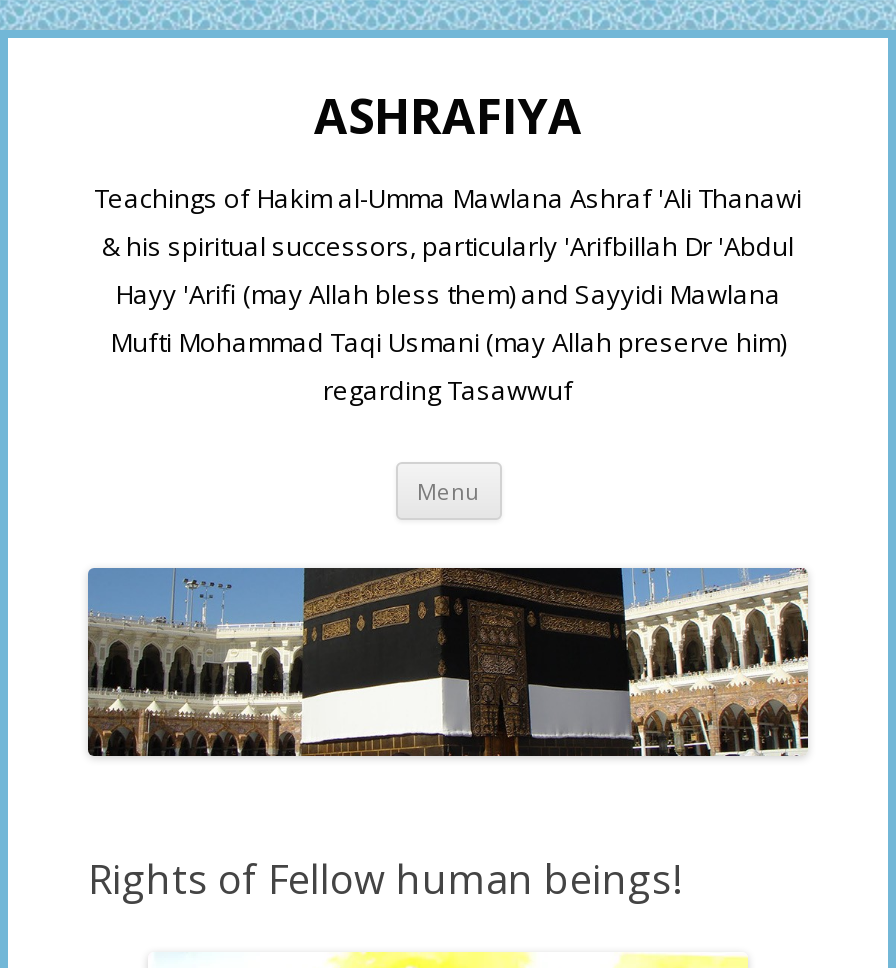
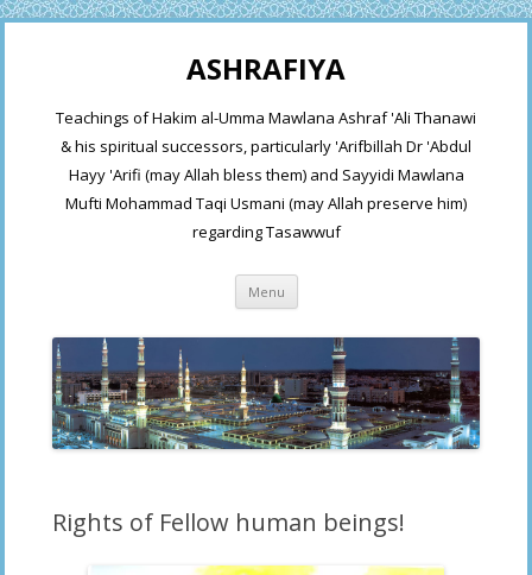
[86,566,810,758] [image] -> [51,336,481,450] [image]

